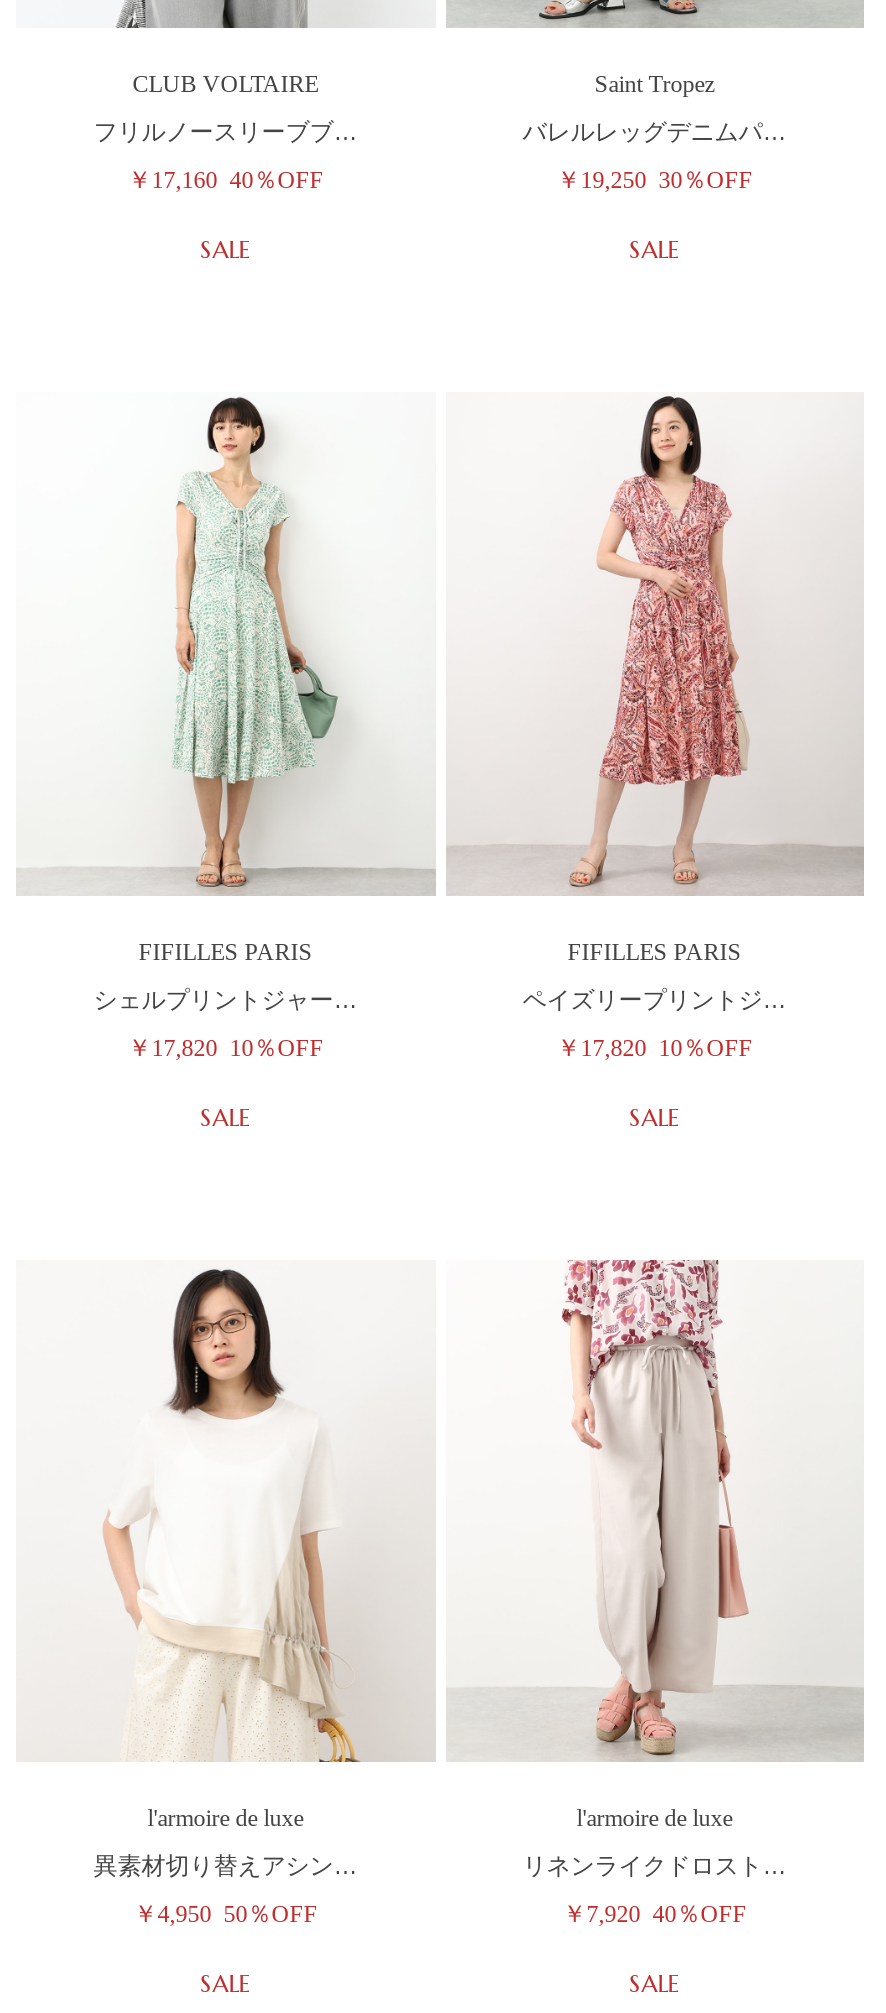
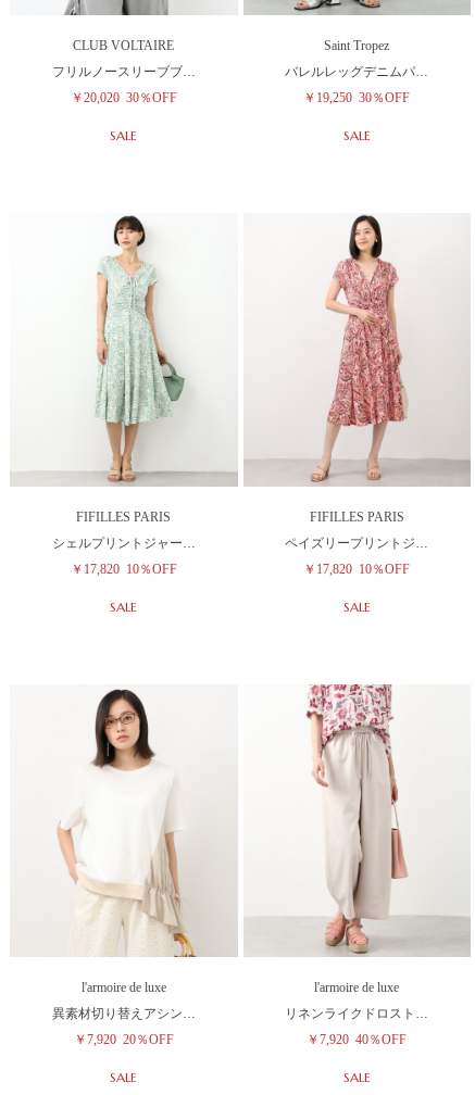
[128,167,324,195] ￥17,160 40％OFF -> [70,90,177,106] ￥20,020 30％OFF
[134,1900,318,1928] ￥4,950 50％OFF -> [74,1032,174,1047] ￥7,920 20％OFF

